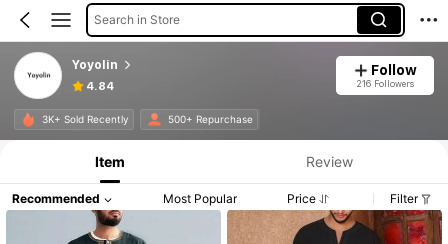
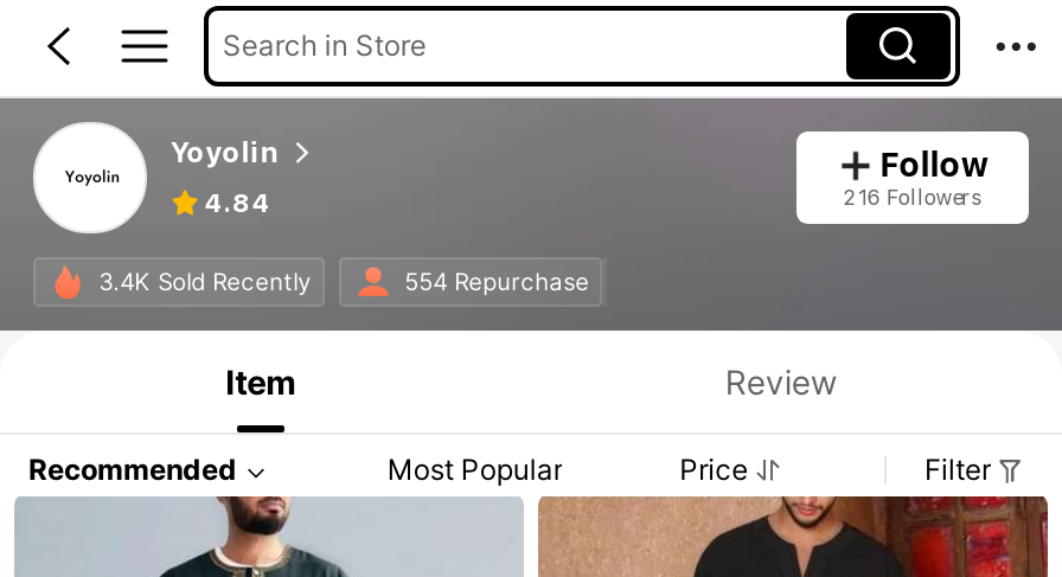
[42,113,129,125] 3K+ Sold Recently -> [99,267,312,295] 3.4K Sold Recently
[168,113,253,125] 500+ Repurchase -> [404,267,589,295] 554 Repurchase

